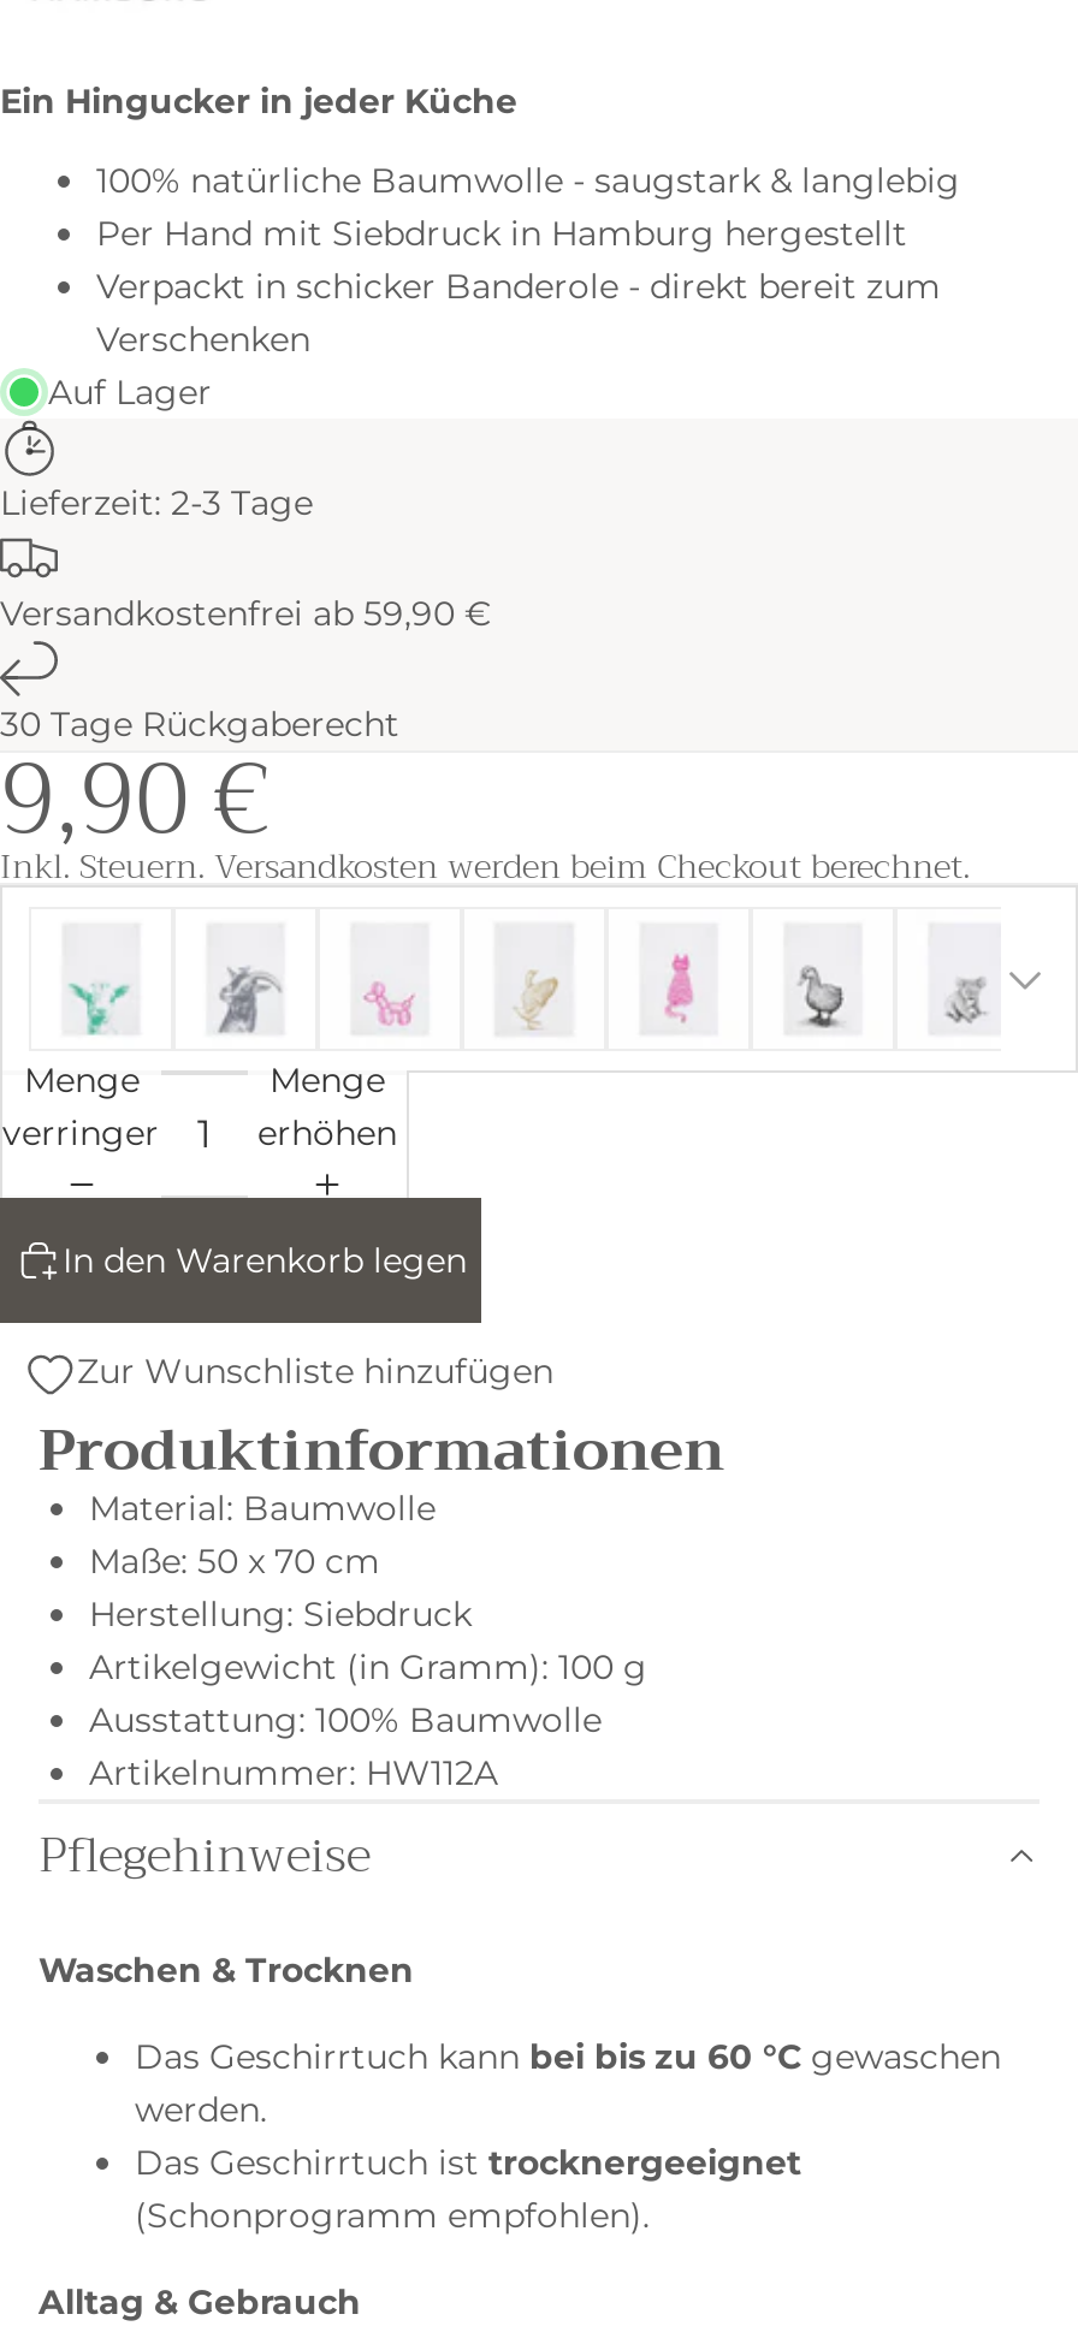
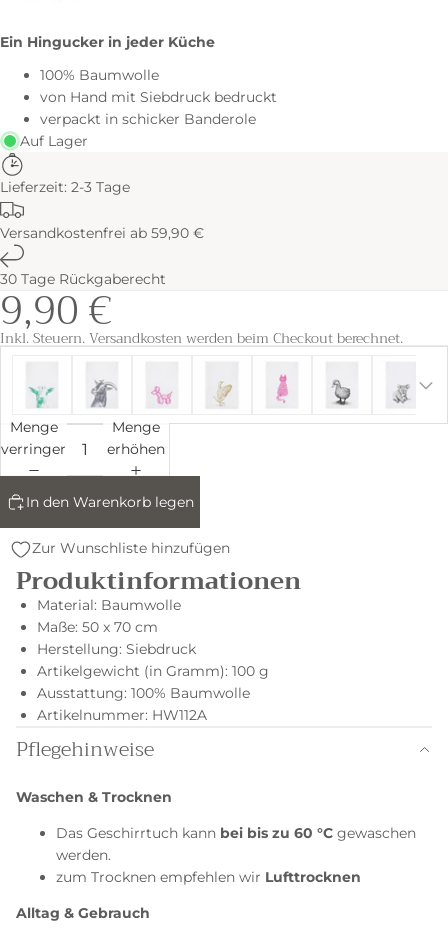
[96,158,960,360] 100% natürliche Baumwolle - saugstark & langlebig | Per Hand mit Siebdruck in Hamburg hergestellt | Verpackt in schicker Banderole - direkt bereit zum | Verschenken -> [40,66,277,128] 100% Baumwolle | von Hand mit Siebdruck bedruckt | verpackt in schicker Banderole
[135,2140,801,2236] Das Geschirrtuch ist trocknergeeignet | (Schonprogramm empfohlen). -> [56,868,361,886] zum Trocknen empfehlen wir Lufttrocknen

